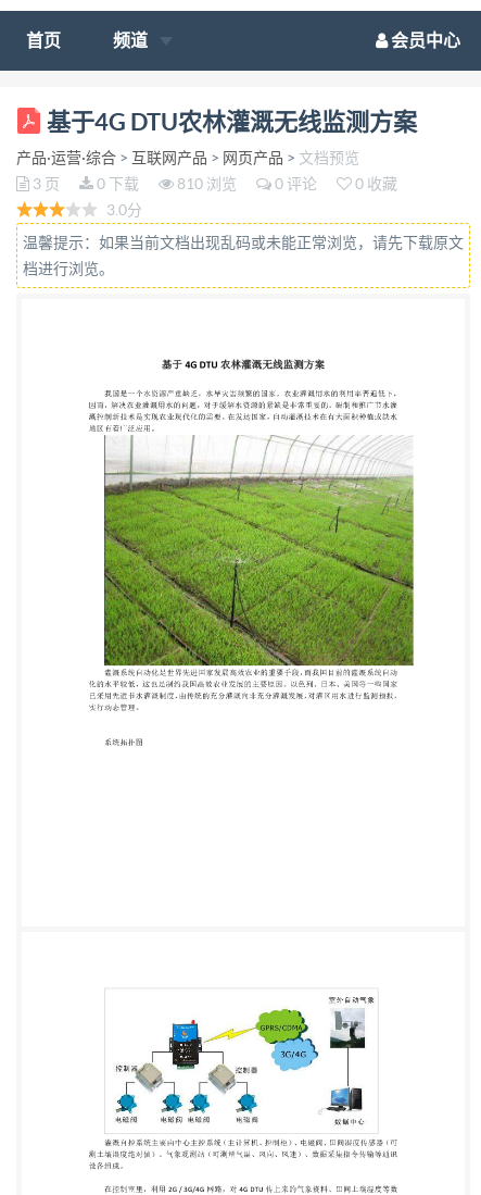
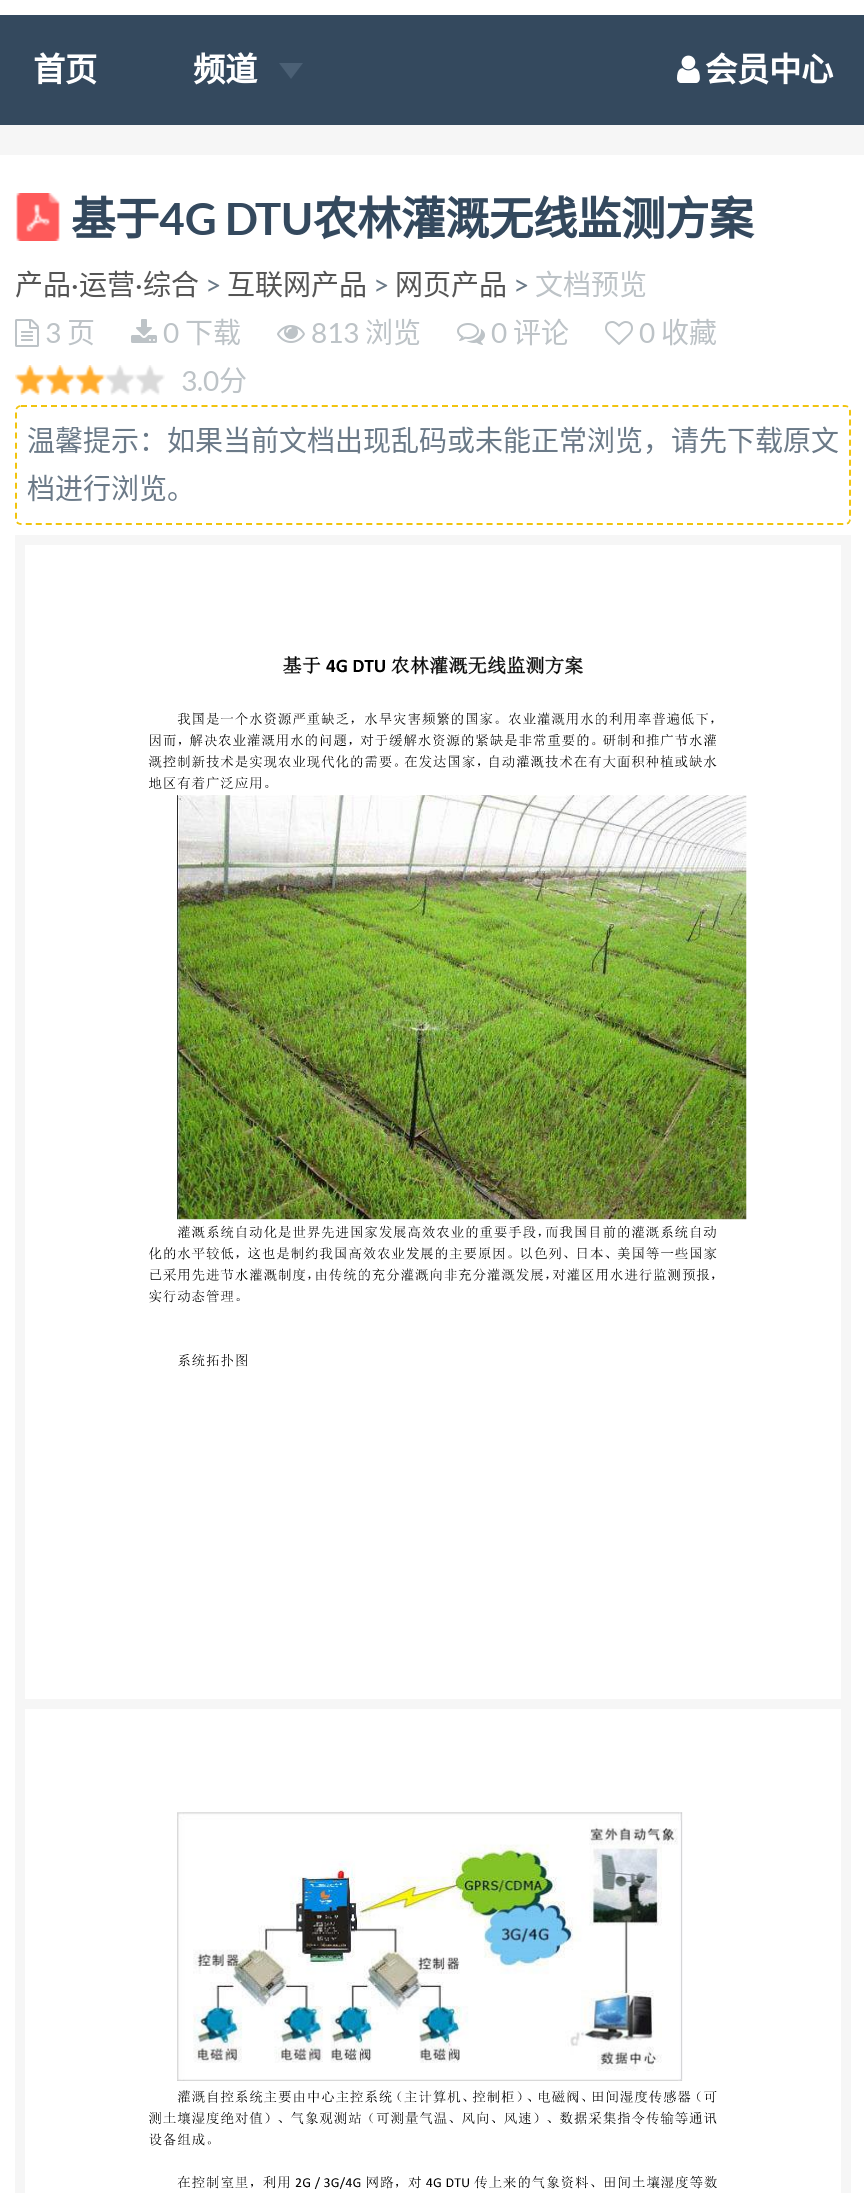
[29,175,397,192] 3 页 0 下载 810 浏览 0 评论 0 收藏 -> [39,316,717,348] 3 页 0 下载 813 浏览 0 评论 0 收藏

